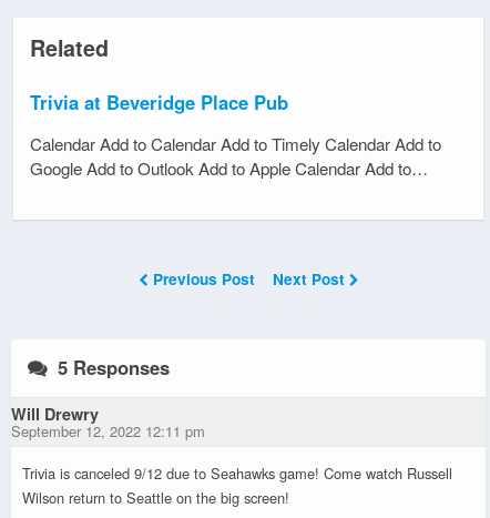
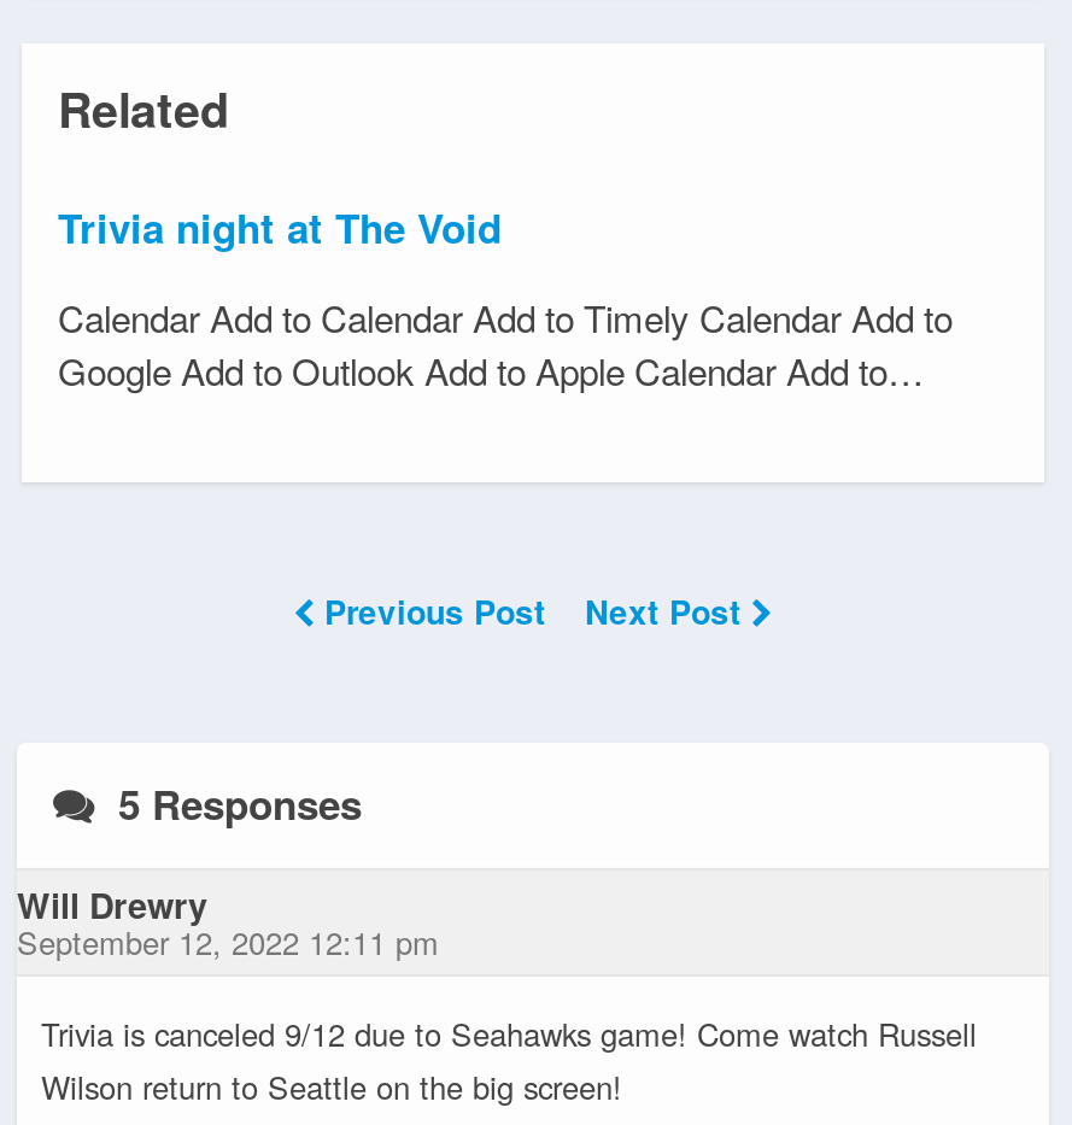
[30,89,288,115] Trivia at Beveridge Place Pub -> [58,198,502,255] Trivia night at The Void

